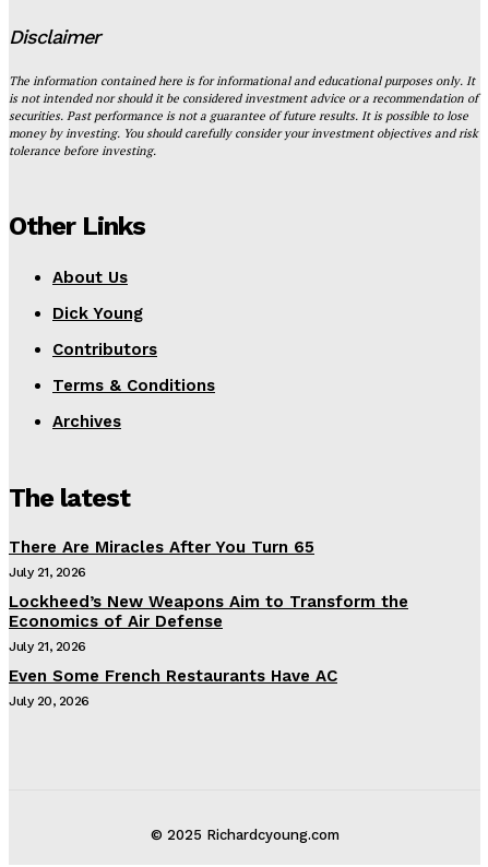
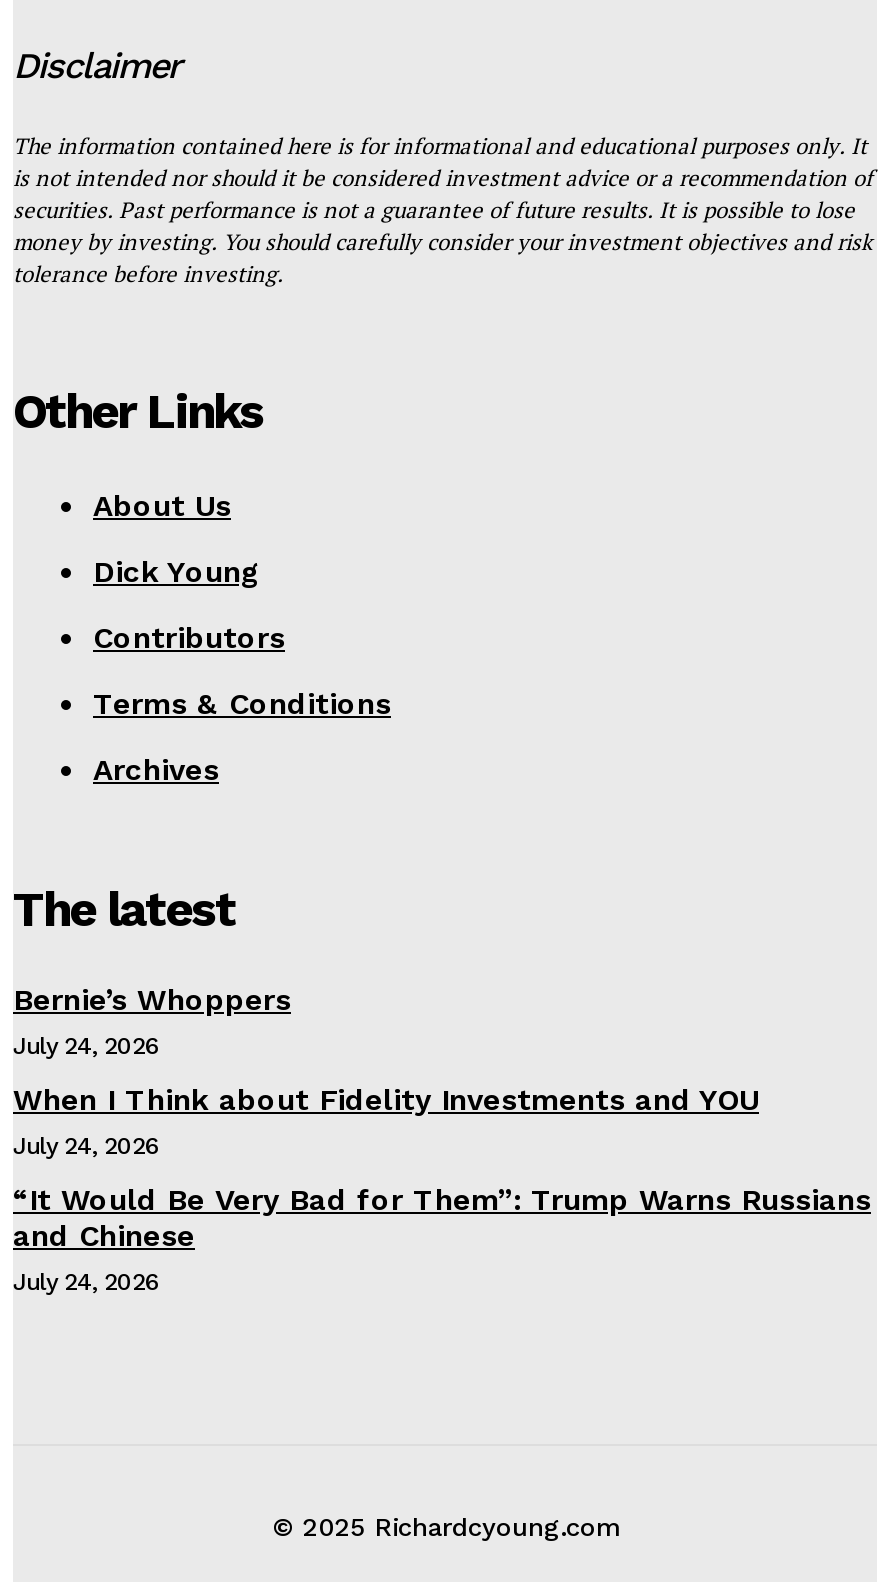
[9,537,314,580] There Are Miracles After You Turn 65 | July 21, 2026 -> [13,982,291,1060] Bernie’s Whoppers | July 24, 2026
[9,592,408,654] Lockheed’s New Weapons Aim to Transform the | Economics of Air Defense | July 21, 2026 -> [13,1082,759,1160] When I Think about Fidelity Investments and YOU | July 24, 2026
[9,666,337,709] Even Some French Restaurants Have AC | July 20, 2026 -> [13,1182,871,1296] “It Would Be Very Bad for Them”: Trump Warns Russians | and Chinese | July 24, 2026

